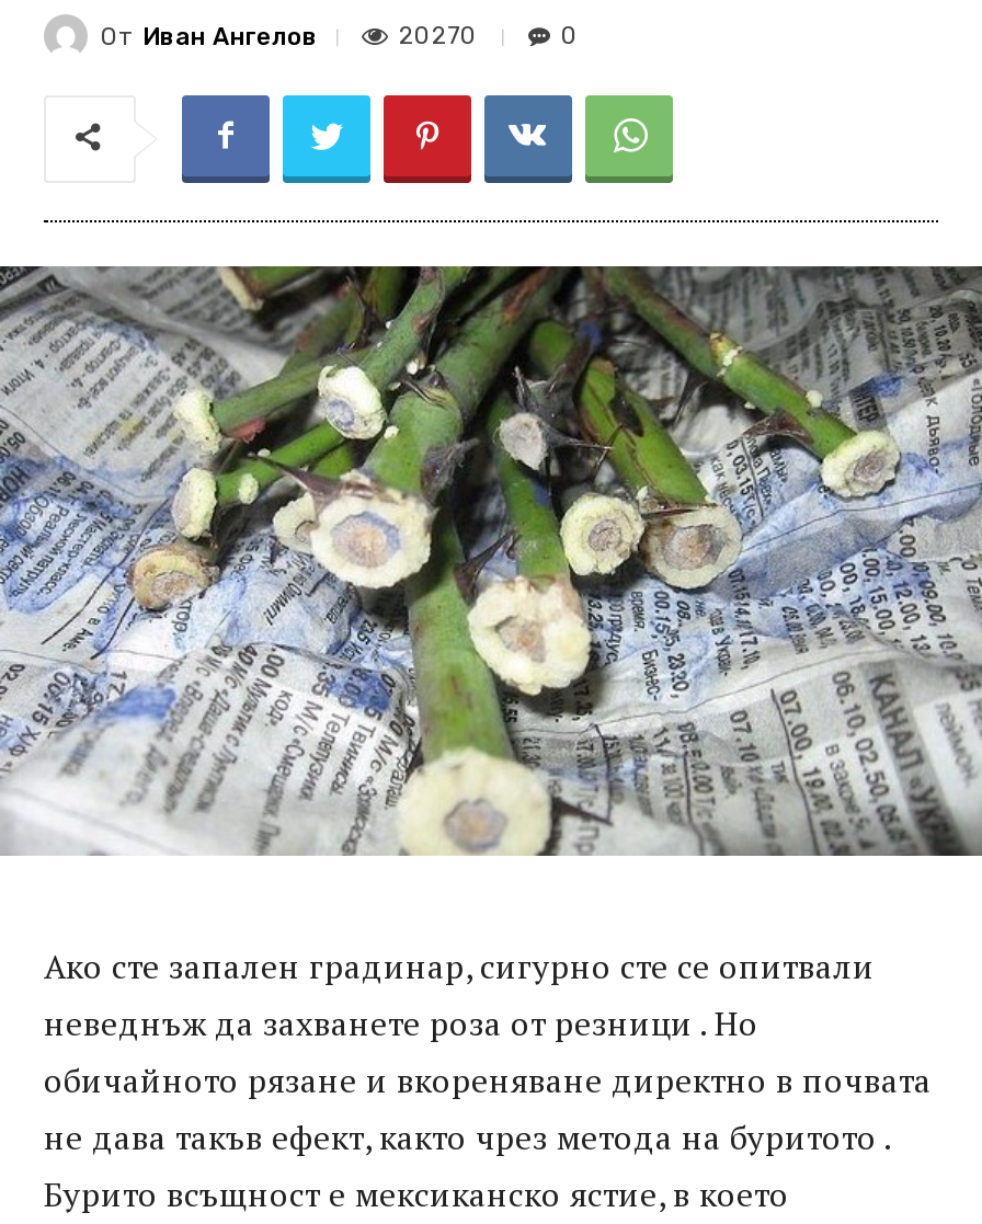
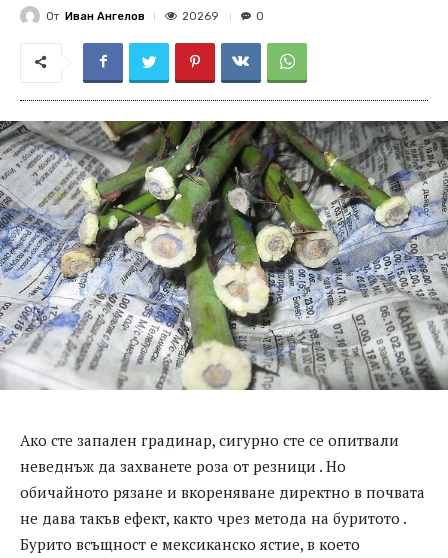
[399,23,478,51] 20270 -> [182,10,218,23] 20269

